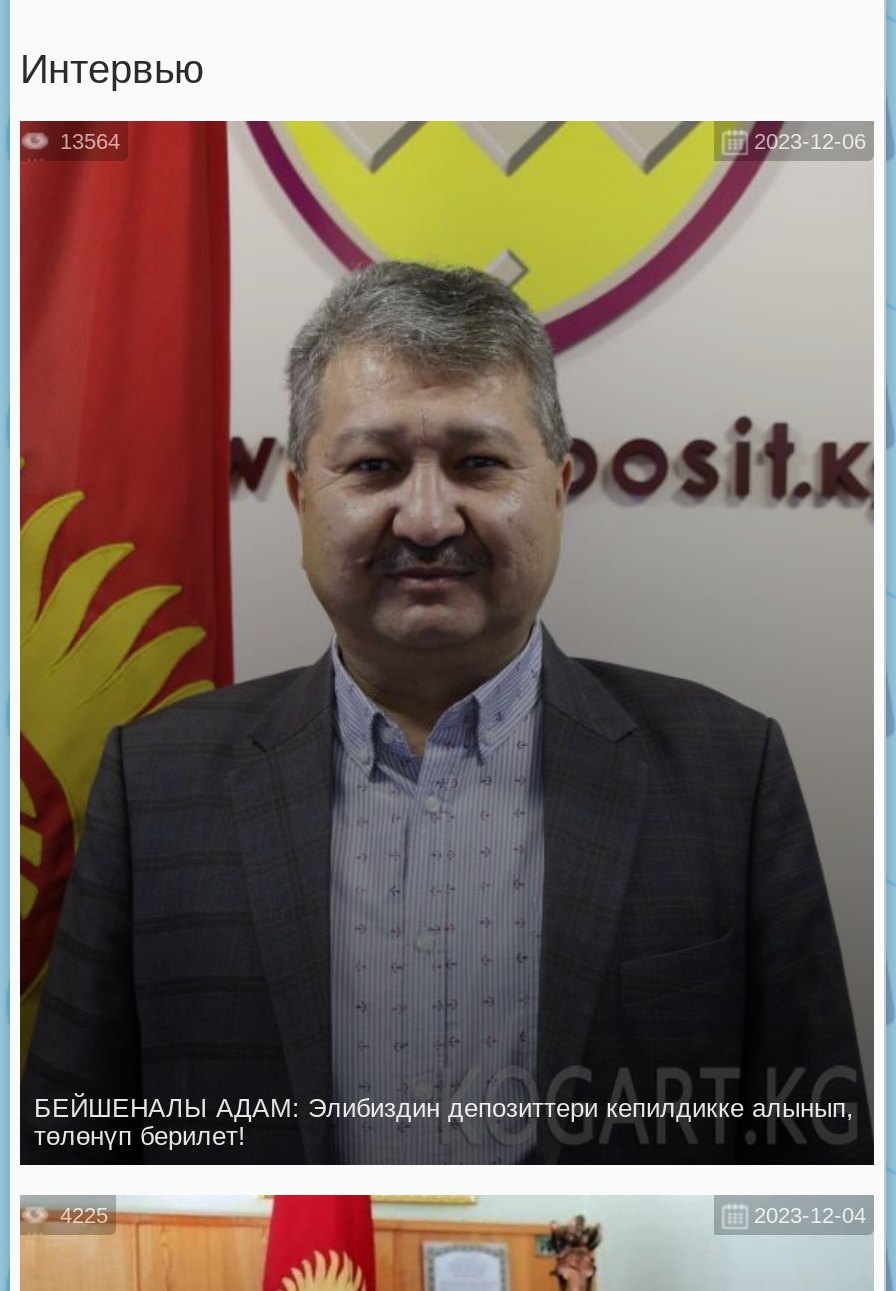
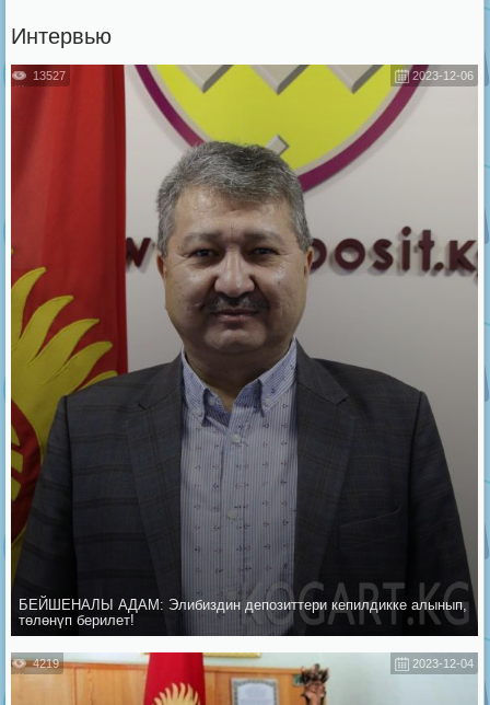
[60,129,120,153] 13564 -> [33,69,66,82] 13527
[60,1204,108,1228] 4225 -> [33,657,59,670] 4219

